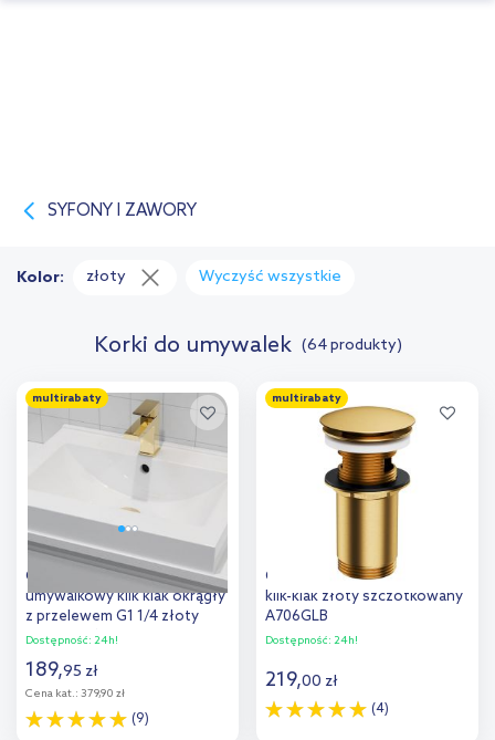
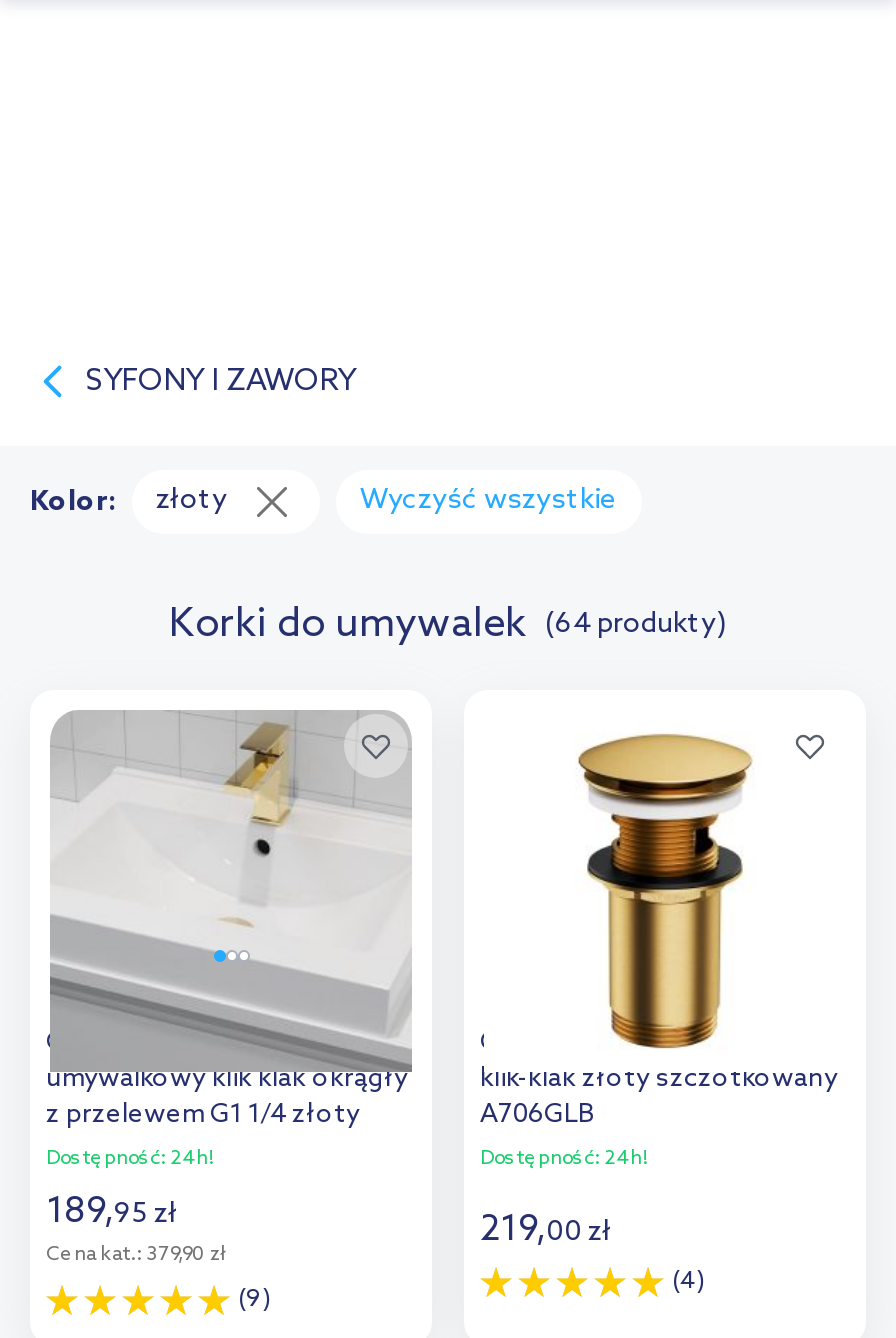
[32,392,102,405] multirabaty -> none
[272,392,341,405] multirabaty -> none

